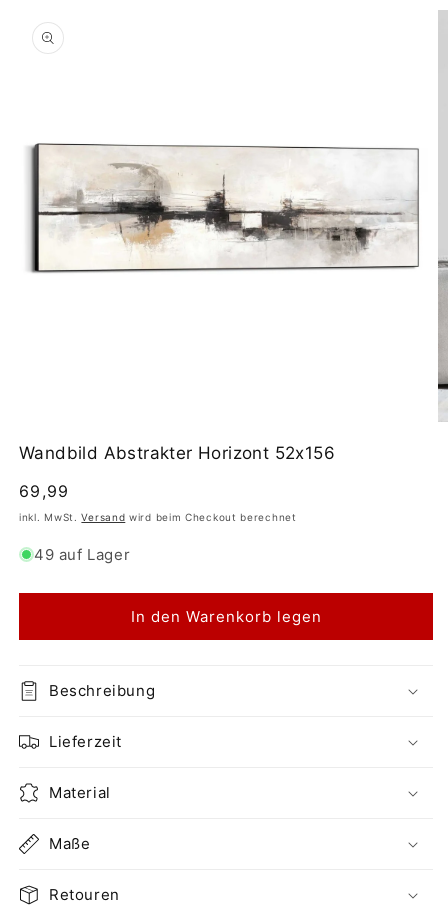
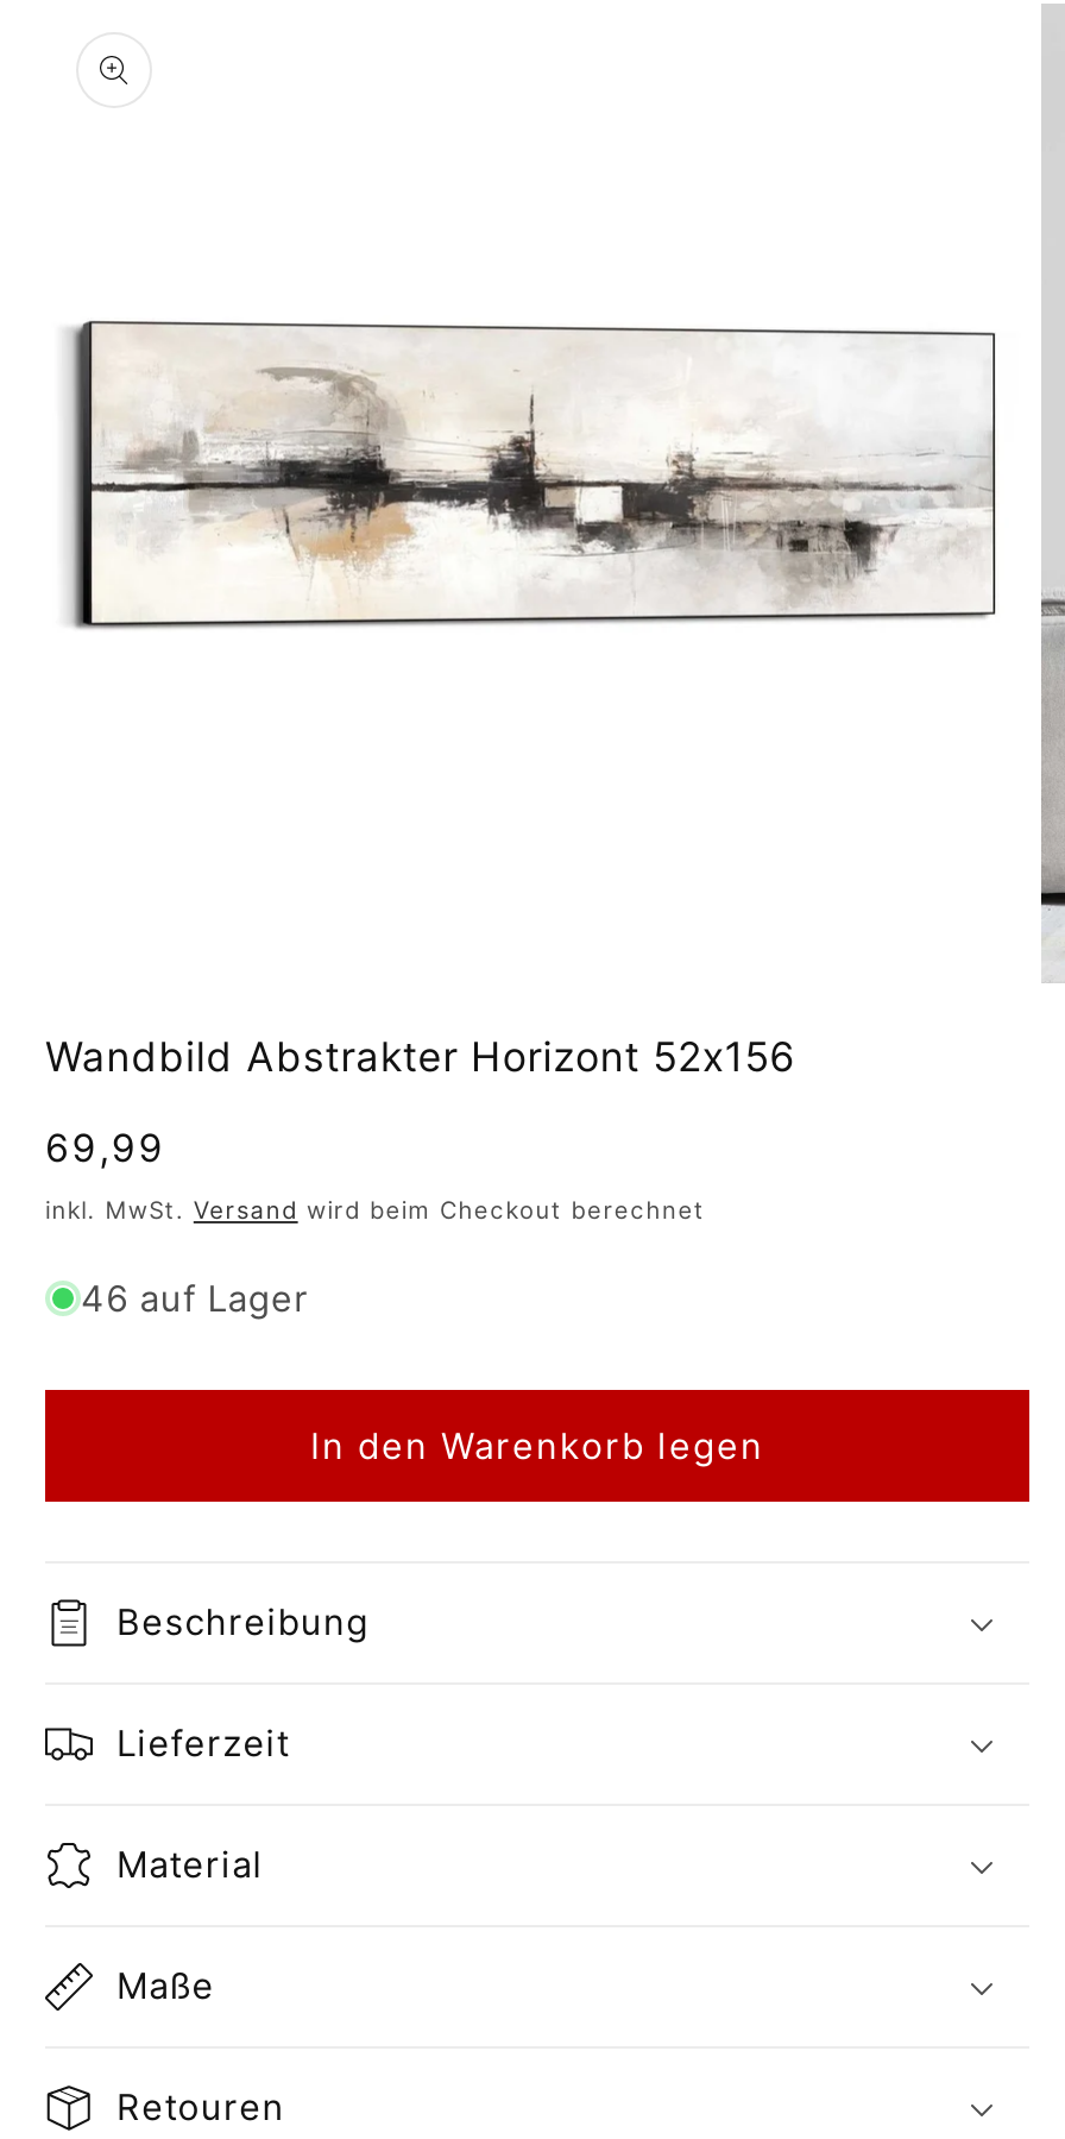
[34,545,130,564] 49 auf Lager -> [81,1276,310,1321] 46 auf Lager

